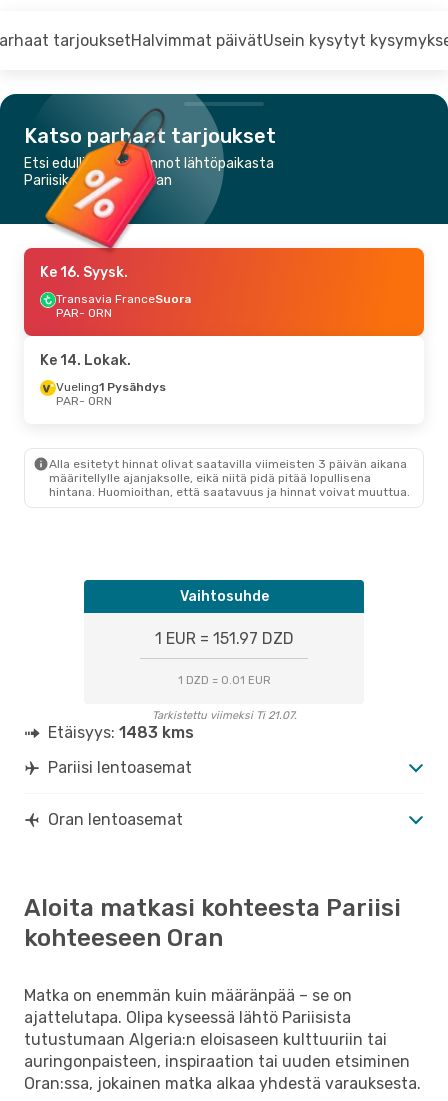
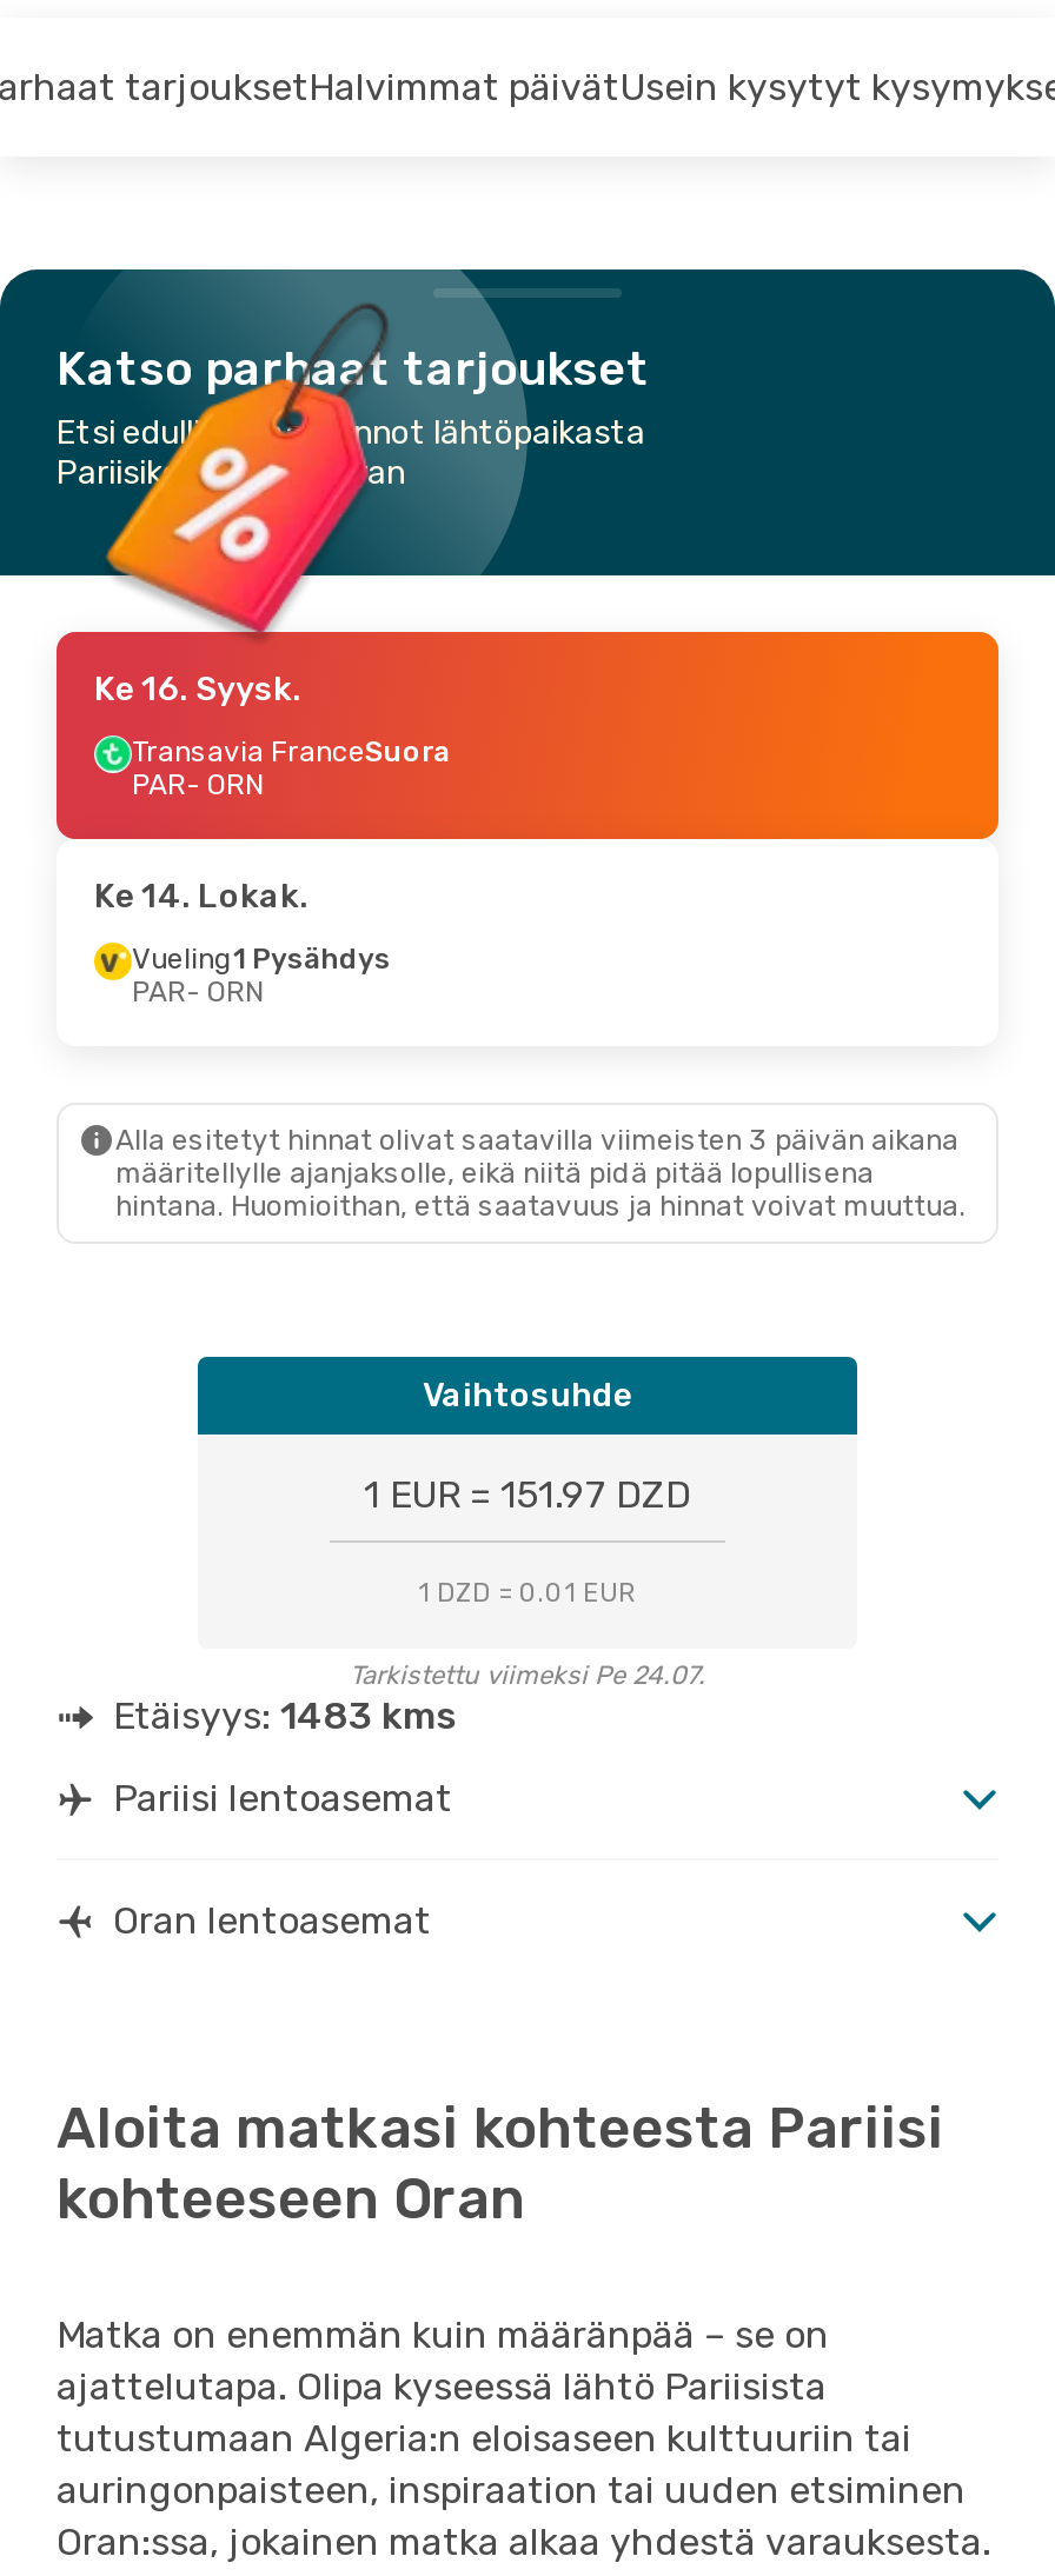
moved [24,124,410,499] -> [57,340,966,1222]: [image] | Katso parhaat tarjoukset | Etsi edullisimmat lennot lähtöpaikasta | ... | määritellylle ajanjaksolle, eikä niitä pidä pitää lopullisena | hintana. Huomioithan, että saatavuus ja hinnat voivat muuttua.
[151,709,296,722] Tarkistettu viimeksi Ti 21.07. -> [350,1660,705,1691] Tarkistettu viimeksi Pe 24.07.

